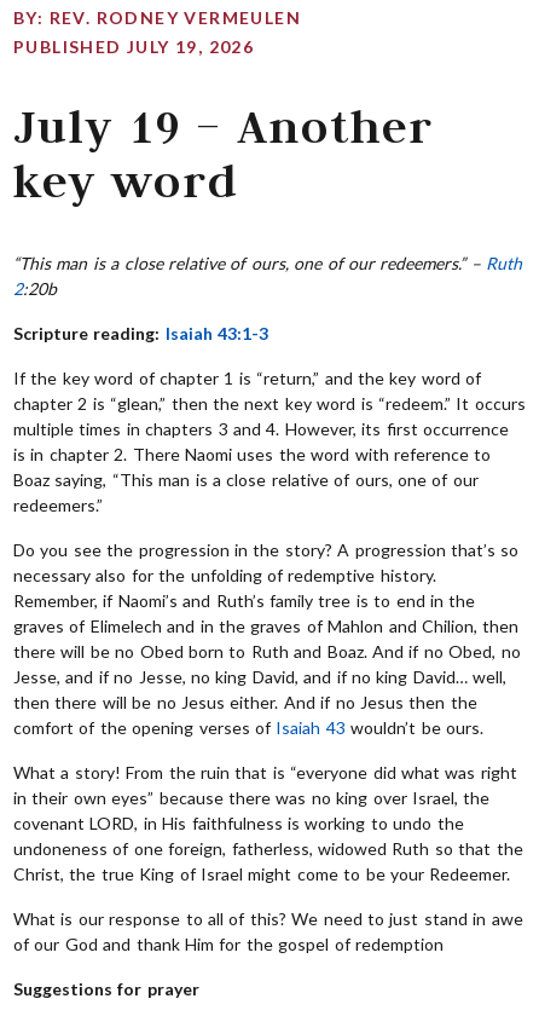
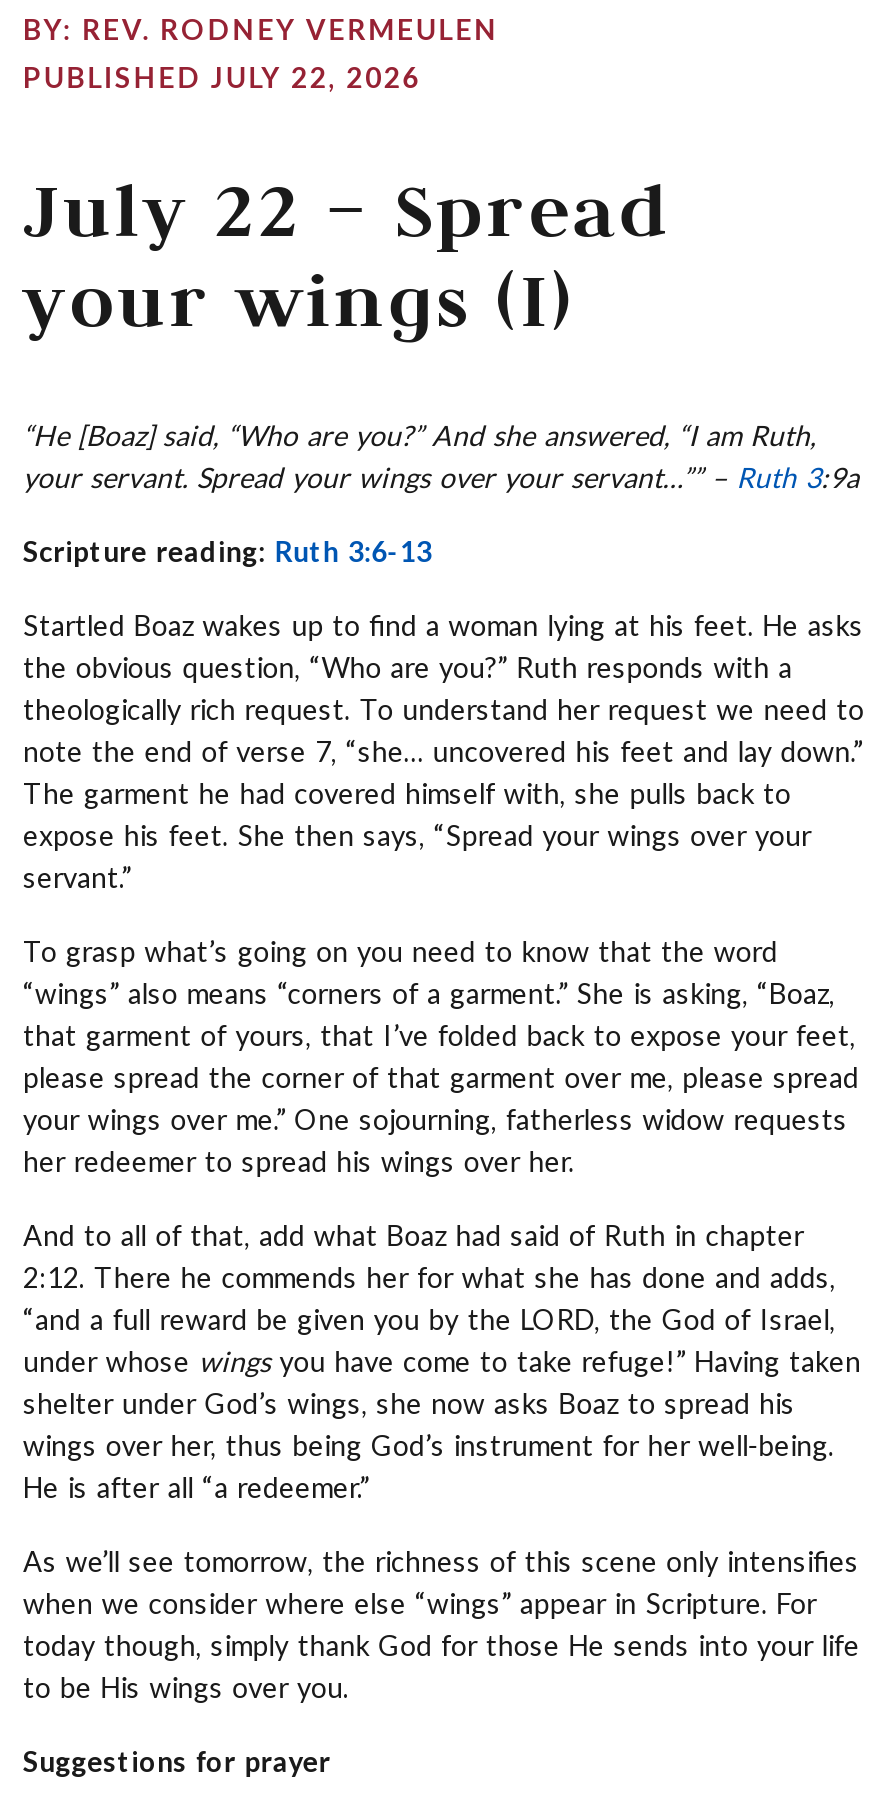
[13,36,254,57] PUBLISHED JULY 19, 2026 -> [23,60,421,94] PUBLISHED JULY 22, 2026
[13,98,434,209] July 19 – Another | key word -> [23,162,671,346] July 22 – Spread | your wings (I)
[13,253,522,299] “This man is a close relative of ours, one of our redeemers.” – Ruth | 2:20b -> [23,418,859,494] “He [Boaz] said, “Who are you?” And she answered, “I am Ruth, | your servant. Spread your wings over your servant…”” – Ruth 3:9a
[13,323,269,344] Scripture reading: Isaiah 43:1-3 -> [23,534,431,568] Scripture reading: Ruth 3:6-13
[13,368,525,515] If the key word of chapter 1 is “return,” and the key word of | chapter 2 is “glean,” then the next key word is “redeem.” It occurs | multiple times in chapters 3 and 4. However, its first occurrence | is in chapter 2. There Naomi uses the word with reference to | Boaz saying, “This man is a close relative of ours, one of our | redeemers.” -> [23,608,864,894] Startled Boaz wakes up to find a woman lying at his feet. He asks | the obvious question, “Who are you?” Ruth responds with a | theologically rich request. To understand her request we need to | note the end of verse 7, “she… uncovered his feet and lay down.” | The garment he had covered himself with, she pulls back to | expose his feet. She then says, “Spread your wings over your | servant.”
[13,539,520,738] Do you see the progression in the story? A progression that’s so | necessary also for the unfolding of redemptive history. | Remember, if Naomi’s and Ruth’s family tree is to end in the | graves of Elimelech and in the graves of Mahlon and Chilion, then | there will be no Obed born to Ruth and Boaz. And if no Obed, no | Jesse, and if no Jesse, no king David, and if no king David… well, | then there will be no Jesus either. And if no Jesus then the | comfort of the opening verses of Isaiah 43 wouldn’t be ours. -> [23,934,859,1178] To grasp what’s going on you need to know that the word | “wings” also means “corners of a garment.” She is asking, “Boaz, | that garment of yours, that I’ve folded back to expose your feet, | please spread the corner of that garment over me, please spread | your wings over me.” One sojourning, fatherless widow requests | her redeemer to spread his wings over her.
[13,762,523,884] What a story! From the ruin that is “everyone did what was right | in their own eyes” because there was no king over Israel, the | covenant LORD, in His faithfulness is working to undo the | undoneness of one foreign, fatherless, widowed Ruth so that the | Christ, the true King of Israel might come to be your Redeemer. -> [23,1218,861,1504] And to all of that, add what Boaz had said of Ruth in chapter | 2:12. There he commends her for what she has done and adds, | “and a full reward be given you by the LORD, the God of Israel, | under whose wings you have come to take refuge!” Having taken | shelter under God’s wings, she now asks Boaz to spread his | wings over her, thus being God’s instrument for her well-being. | He is after all “a redeemer.”
[13,908,523,954] What is our response to all of this? We need to just stand in awe | of our God and thank Him for the gospel of redemption -> [23,1544,860,1704] As we’ll see tomorrow, the richness of this scene only intensifies | when we consider where else “wings” appear in Scripture. For | today though, simply thank God for those He sends into your life | to be His wings over you.

